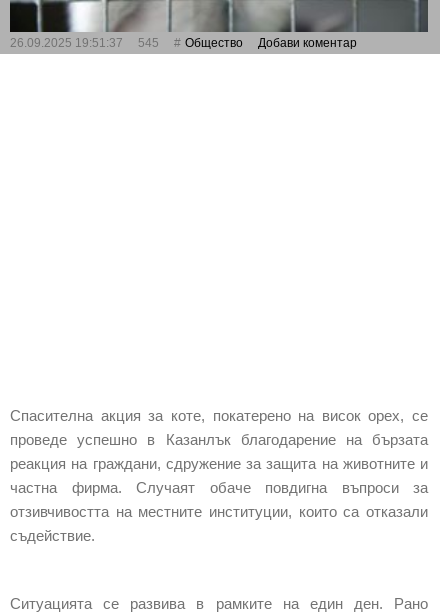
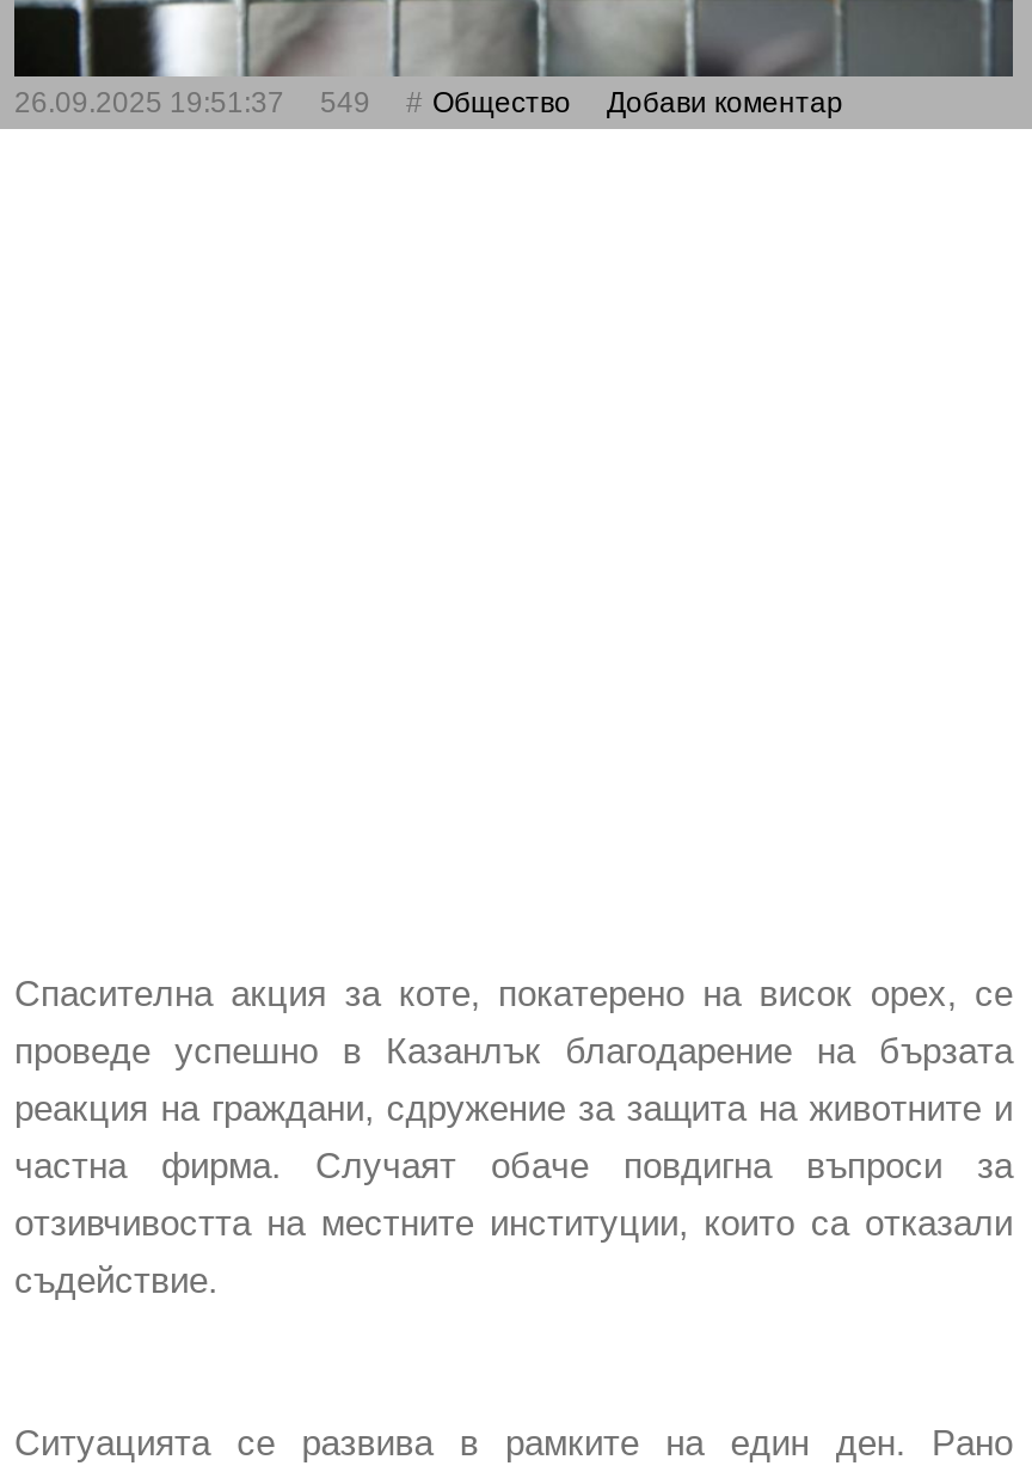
[10,36,357,50] 26.09.2025 19:51:37 545 Общество Добави коментар -> [14,85,843,119] 26.09.2025 19:51:37 549 Общество Добави коментар

